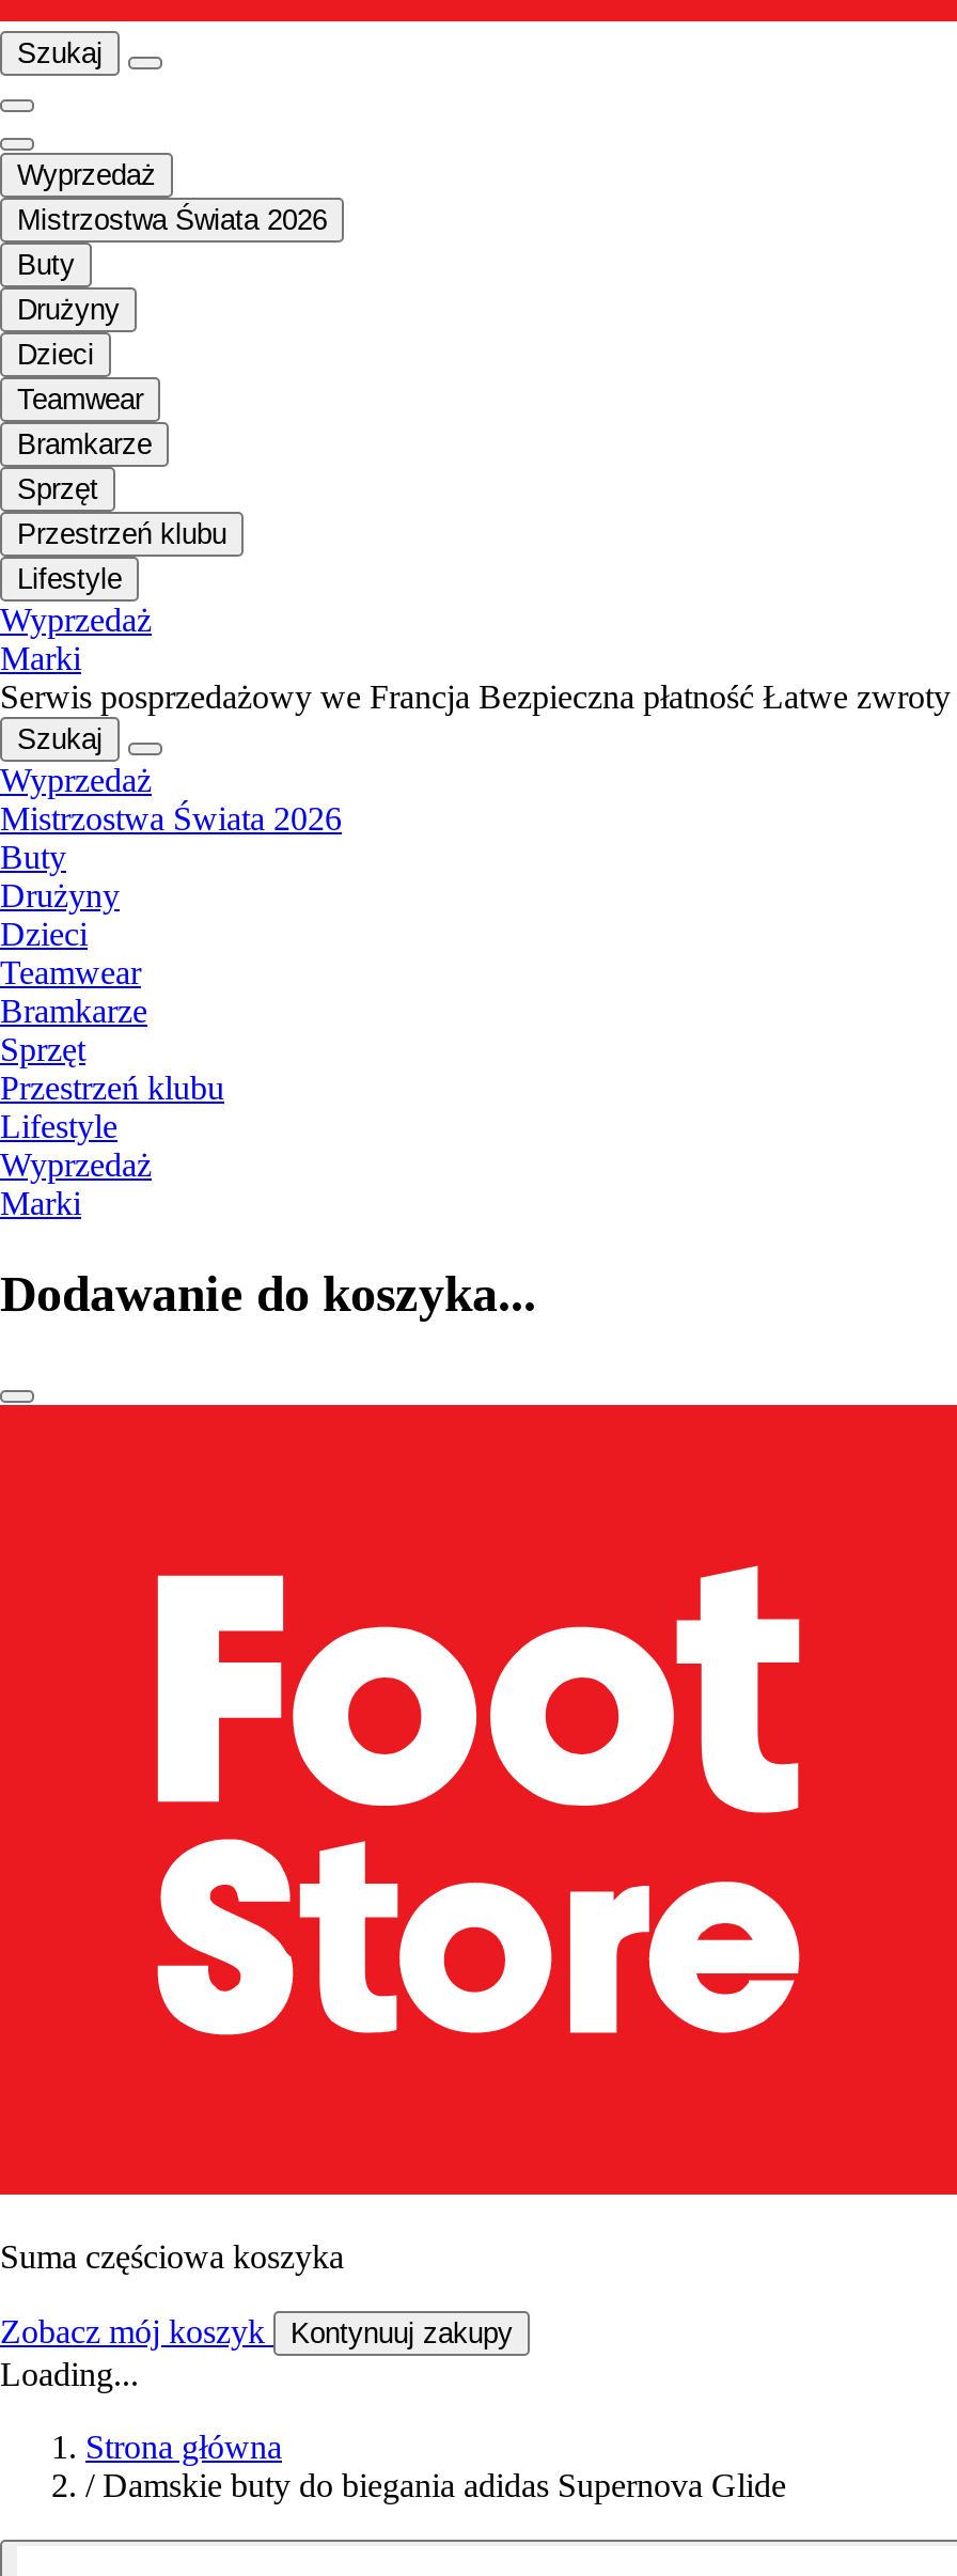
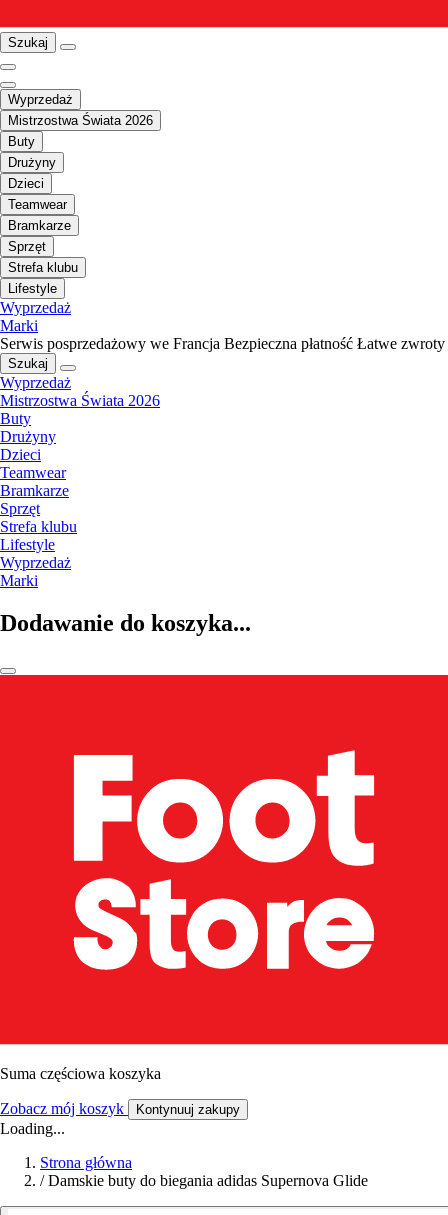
[17,519,226,551] Przestrzeń klubu -> [8,260,78,275] Strefa klubu
[0,1071,224,1107] Przestrzeń klubu -> [0,518,77,535] Strefa klubu

